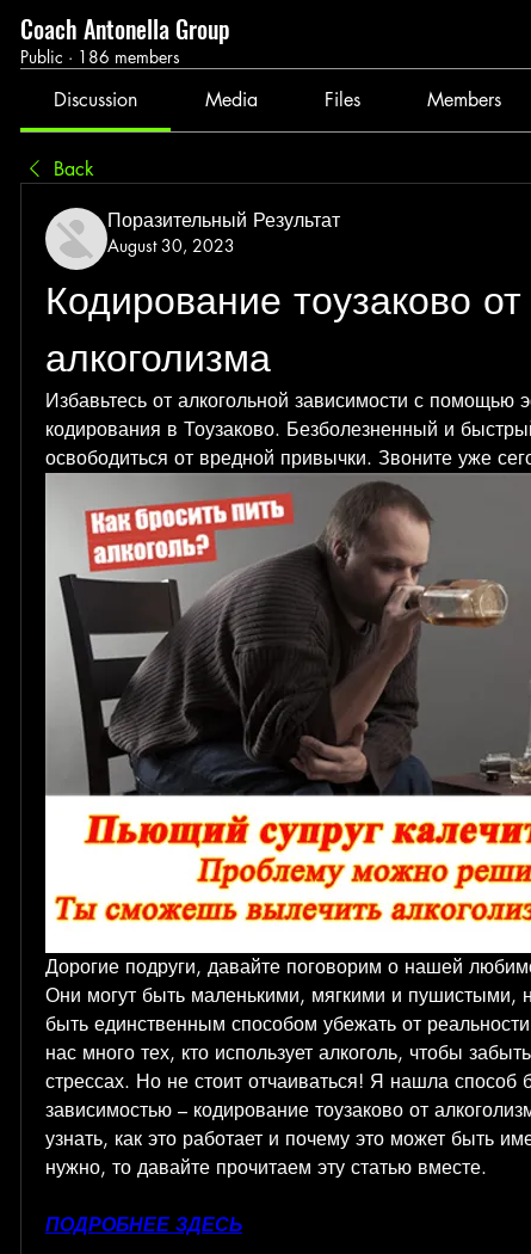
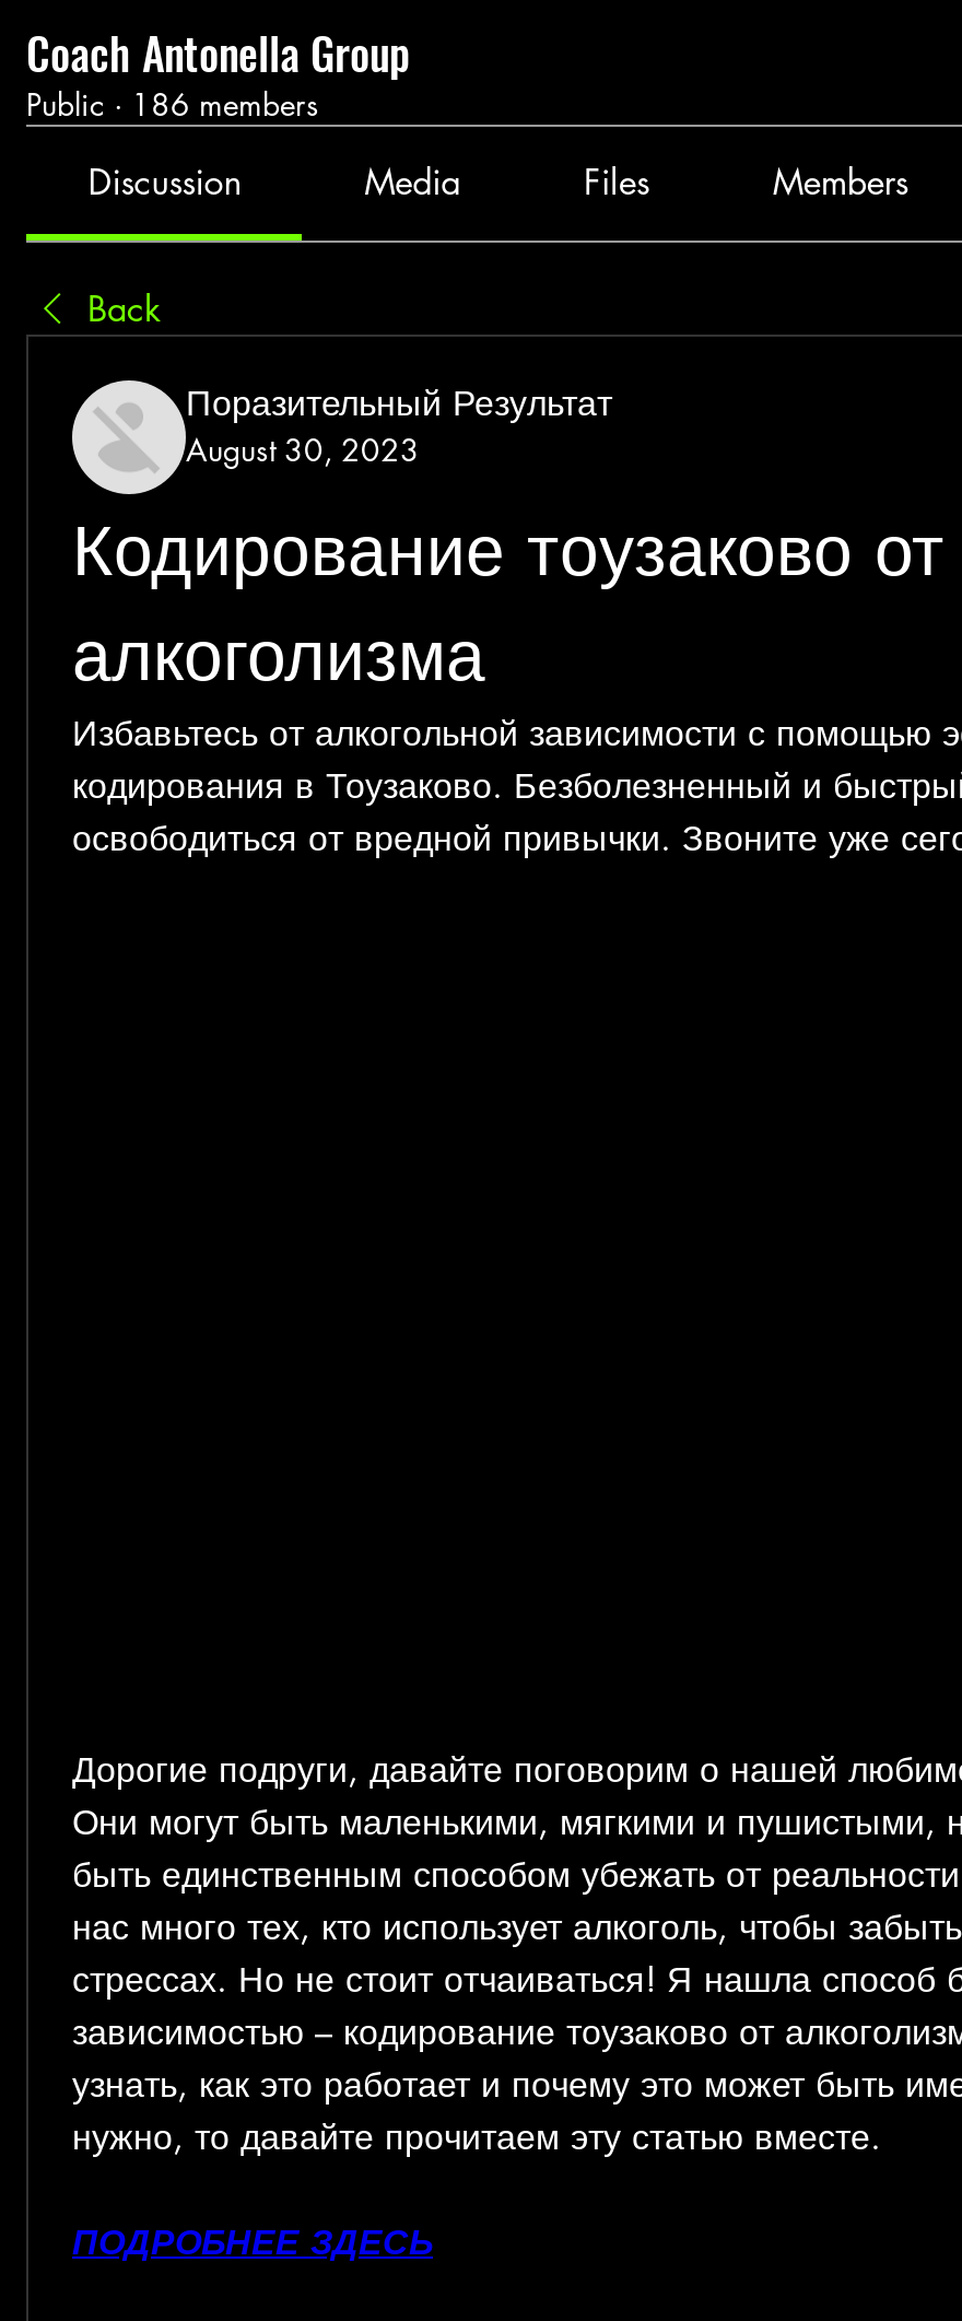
[44,474,527,951] [image] -> none

